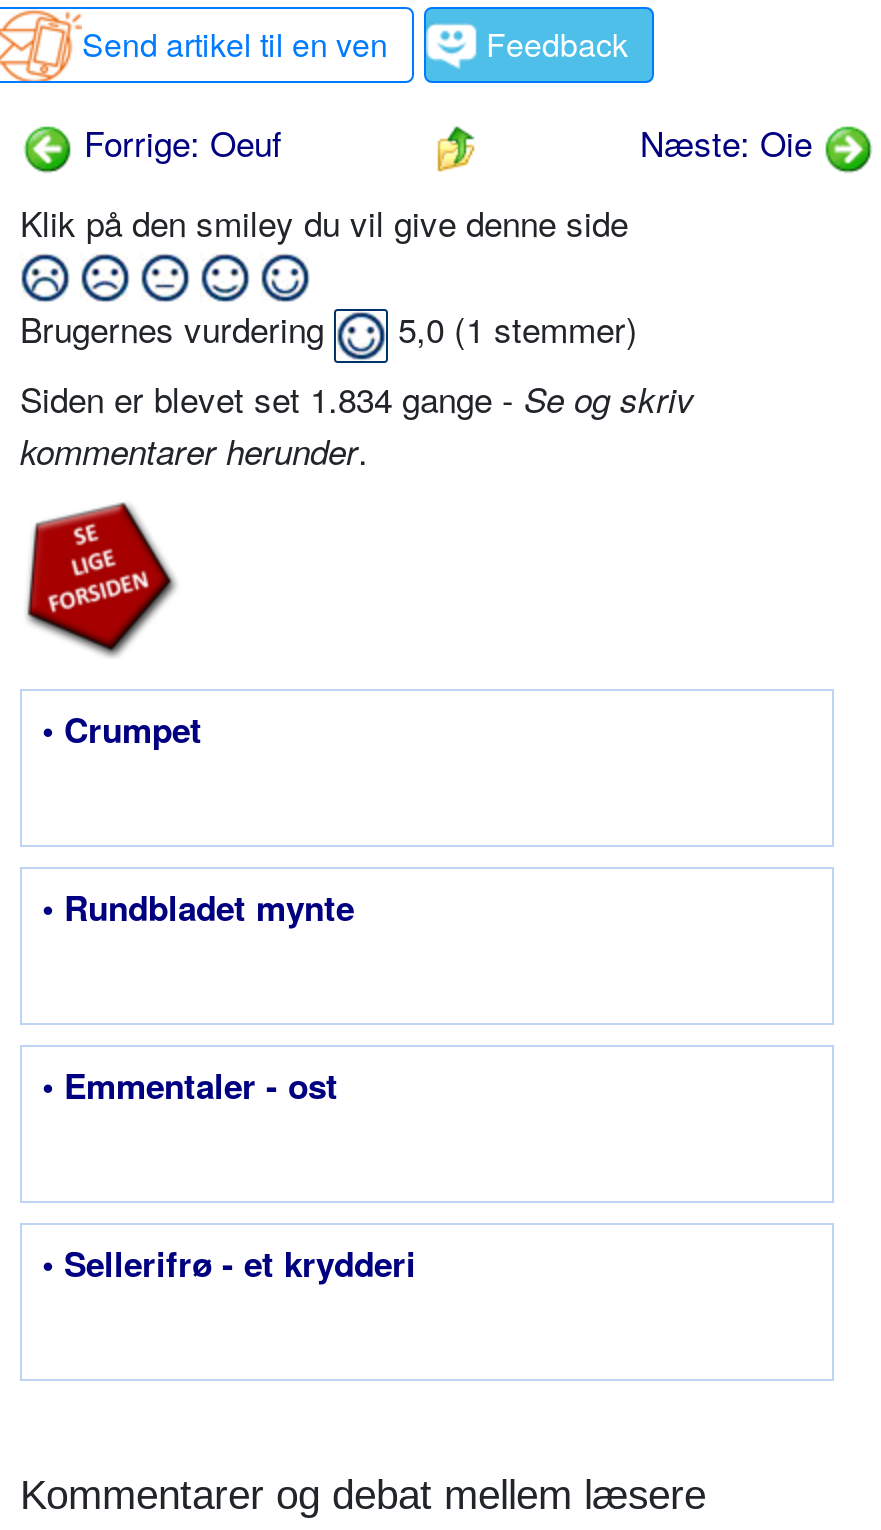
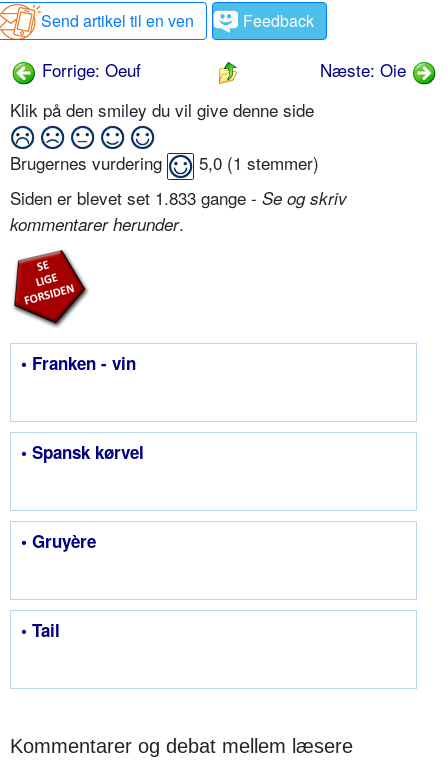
[20,372,694,422] Siden er blevet set 1.834 gange - Se og skriv -> [10,184,347,209] Siden er blevet set 1.833 gange - Se og skriv
[42,704,202,752] • Crumpet -> [21,350,136,374] • Franken - vin
[42,882,354,930] • Rundbladet mynte -> [21,439,144,463] • Spansk kørvel
[42,1060,338,1108] • Emmentaler - ost -> [21,528,96,552] • Gruyère
[42,1238,416,1286] • Sellerifrø - et krydderi -> [21,617,60,641] • Tail

